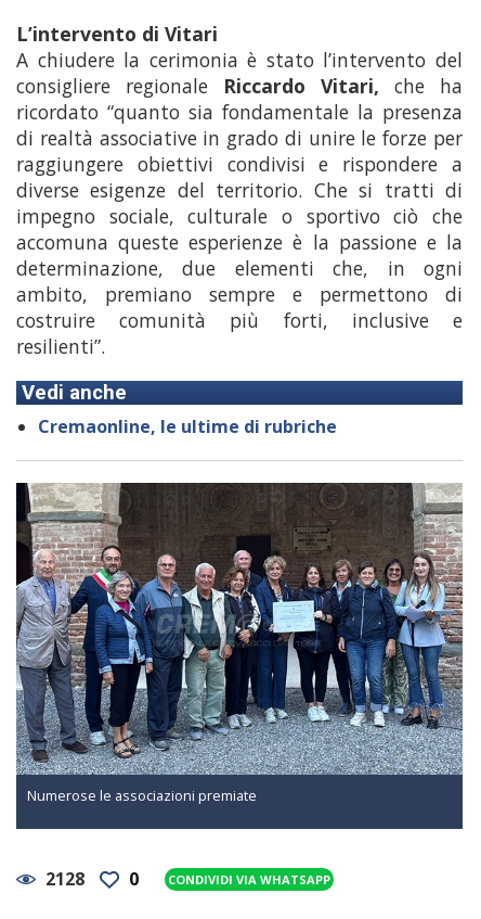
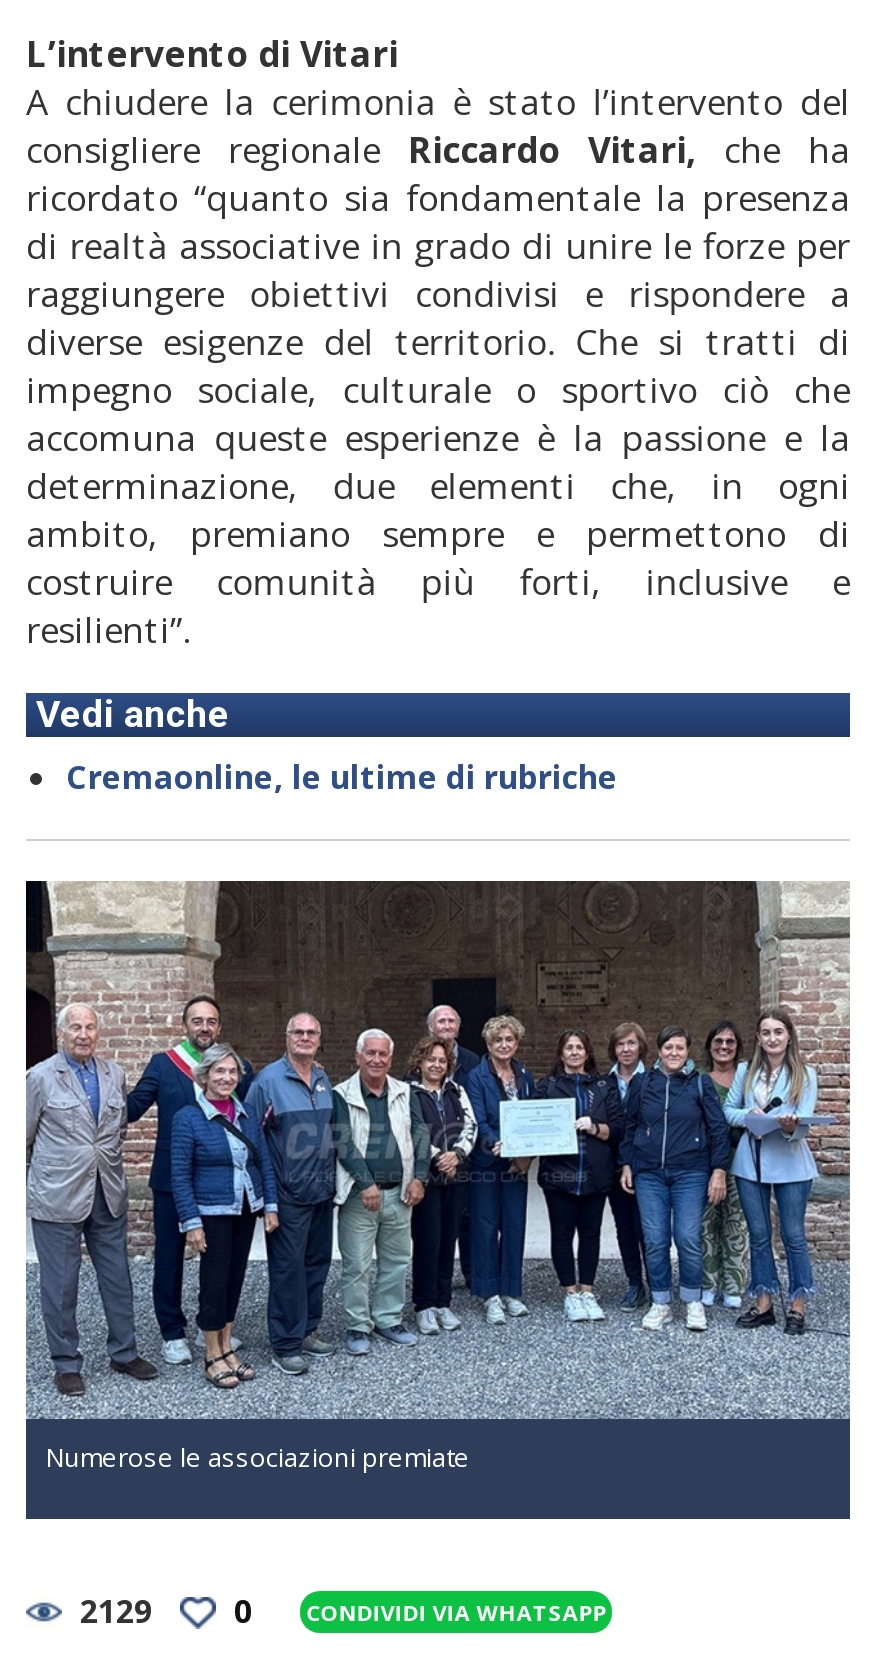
[45,867,331,891] 2128 0 CONDIVIDI VIA WHATSAPP -> [80,1589,606,1633] 2129 0 CONDIVIDI VIA WHATSAPP

